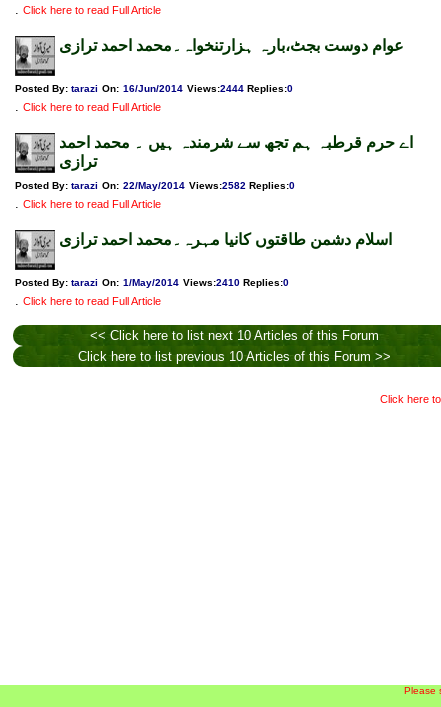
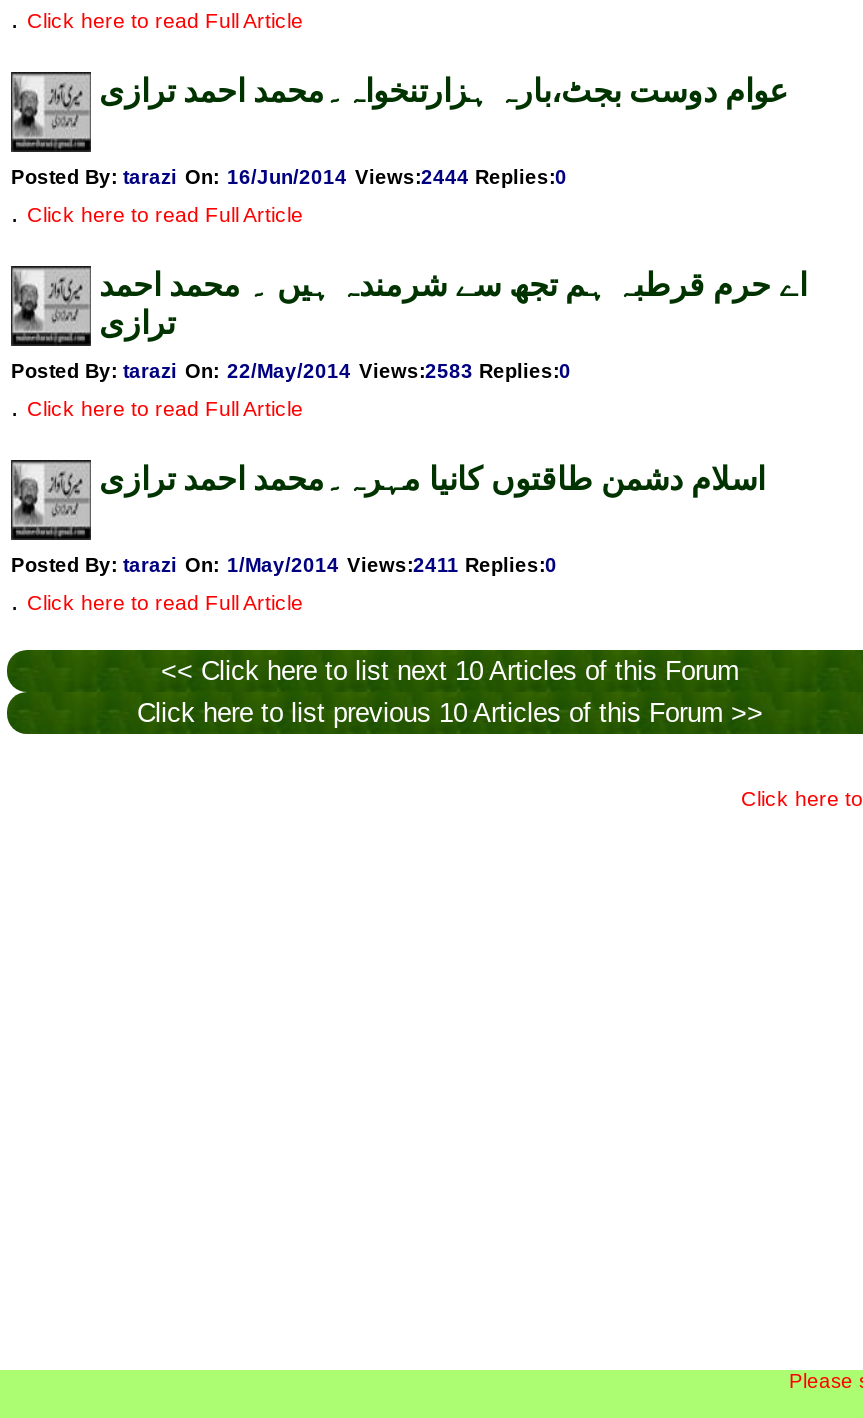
[15,180,295,191] Posted By: tarazi On: 22/May/2014 Views: 2582 Replies: 0 -> [11,360,571,382] Posted By: tarazi On: 22/May/2014 Views: 2583 Replies: 0
[15,277,289,288] Posted By: tarazi On: 1/May/2014 Views: 2410 Replies: 0 -> [11,554,557,576] Posted By: tarazi On: 1/May/2014 Views: 2411 Replies: 0

